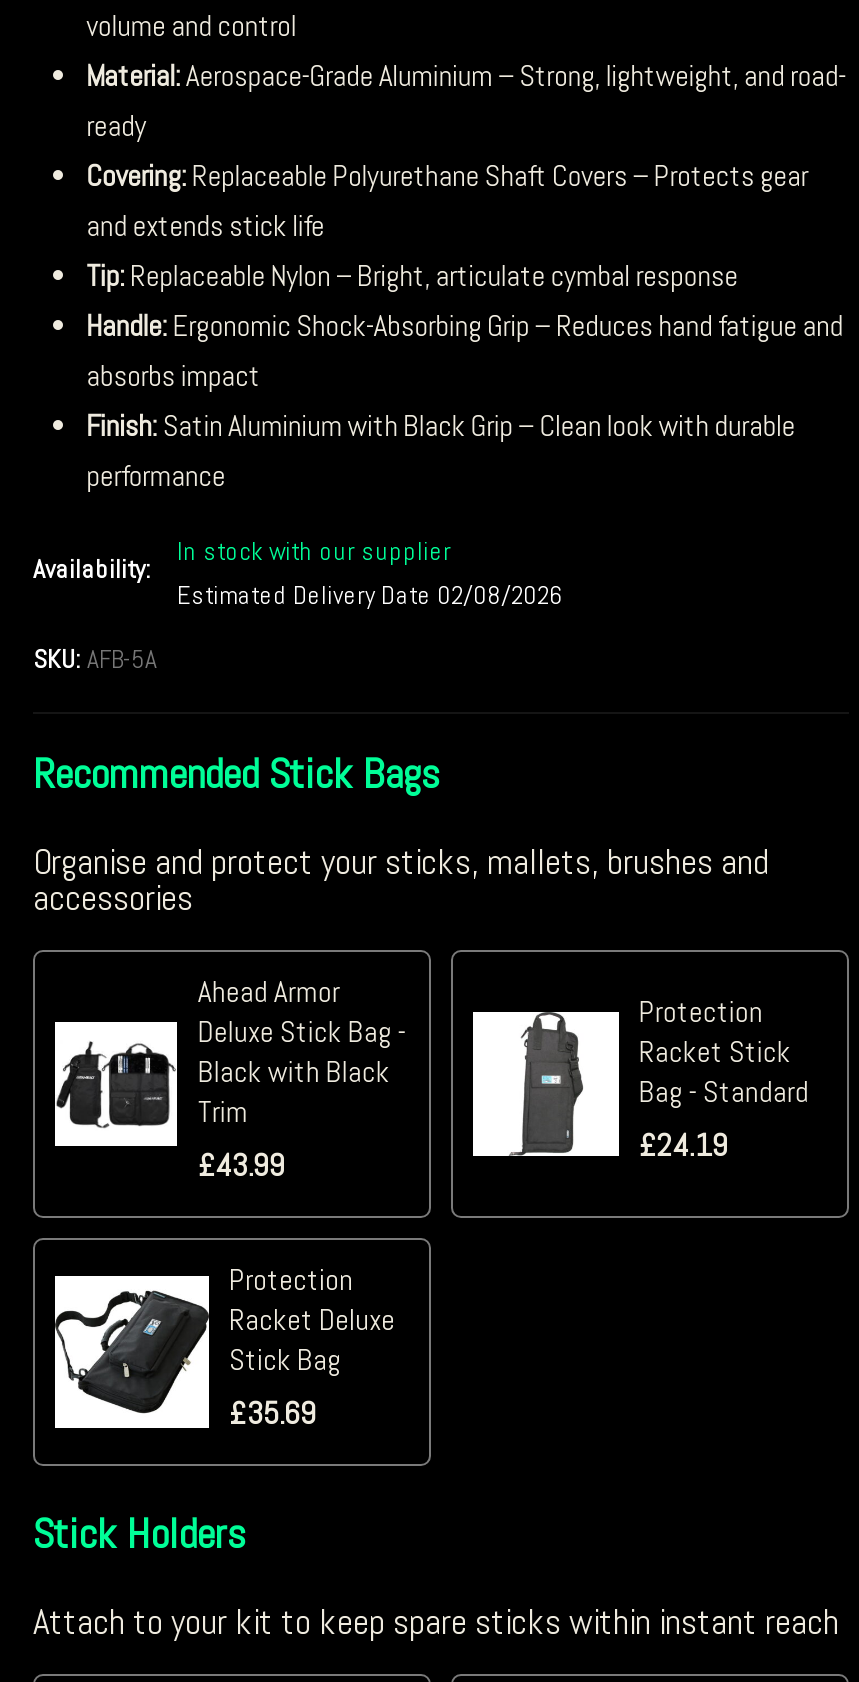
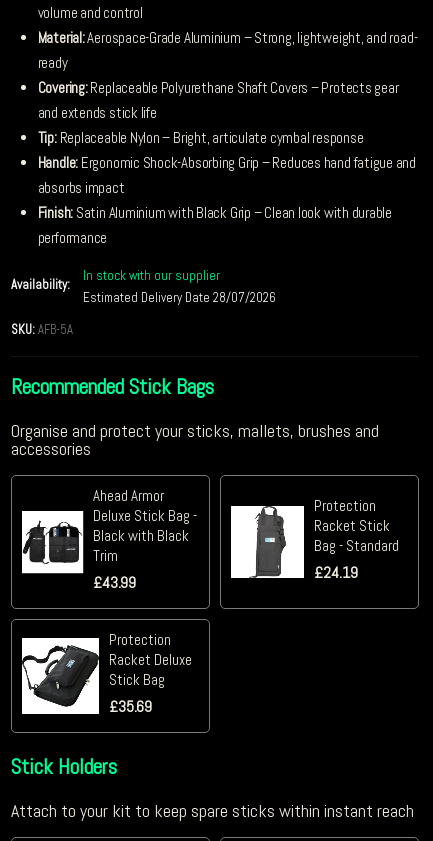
[177,578,563,612] Estimated Delivery Date 02/08/2026 -> [83,289,276,306] Estimated Delivery Date 28/07/2026

